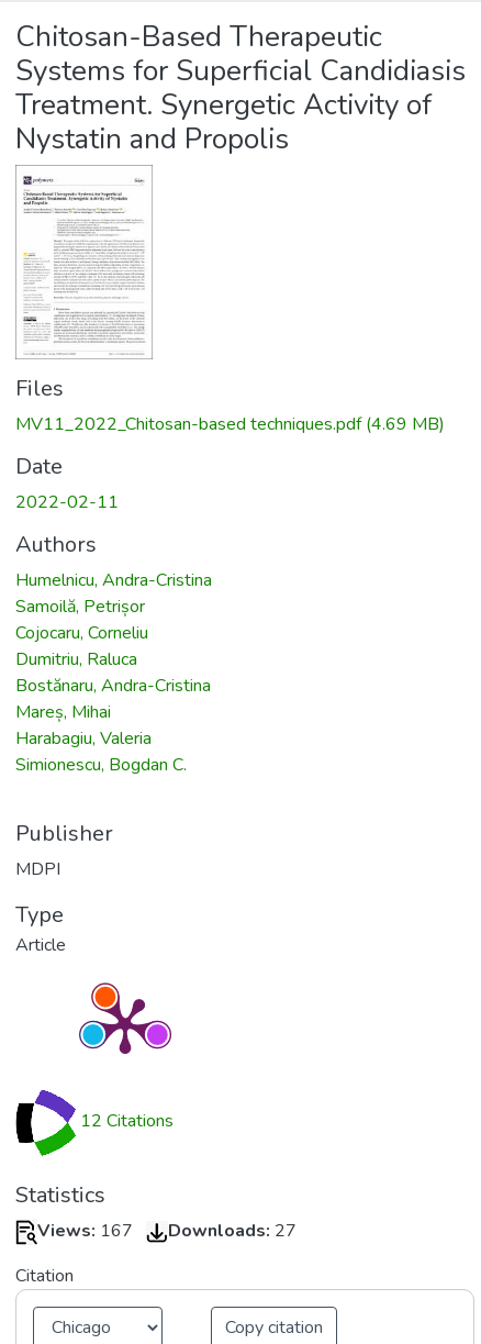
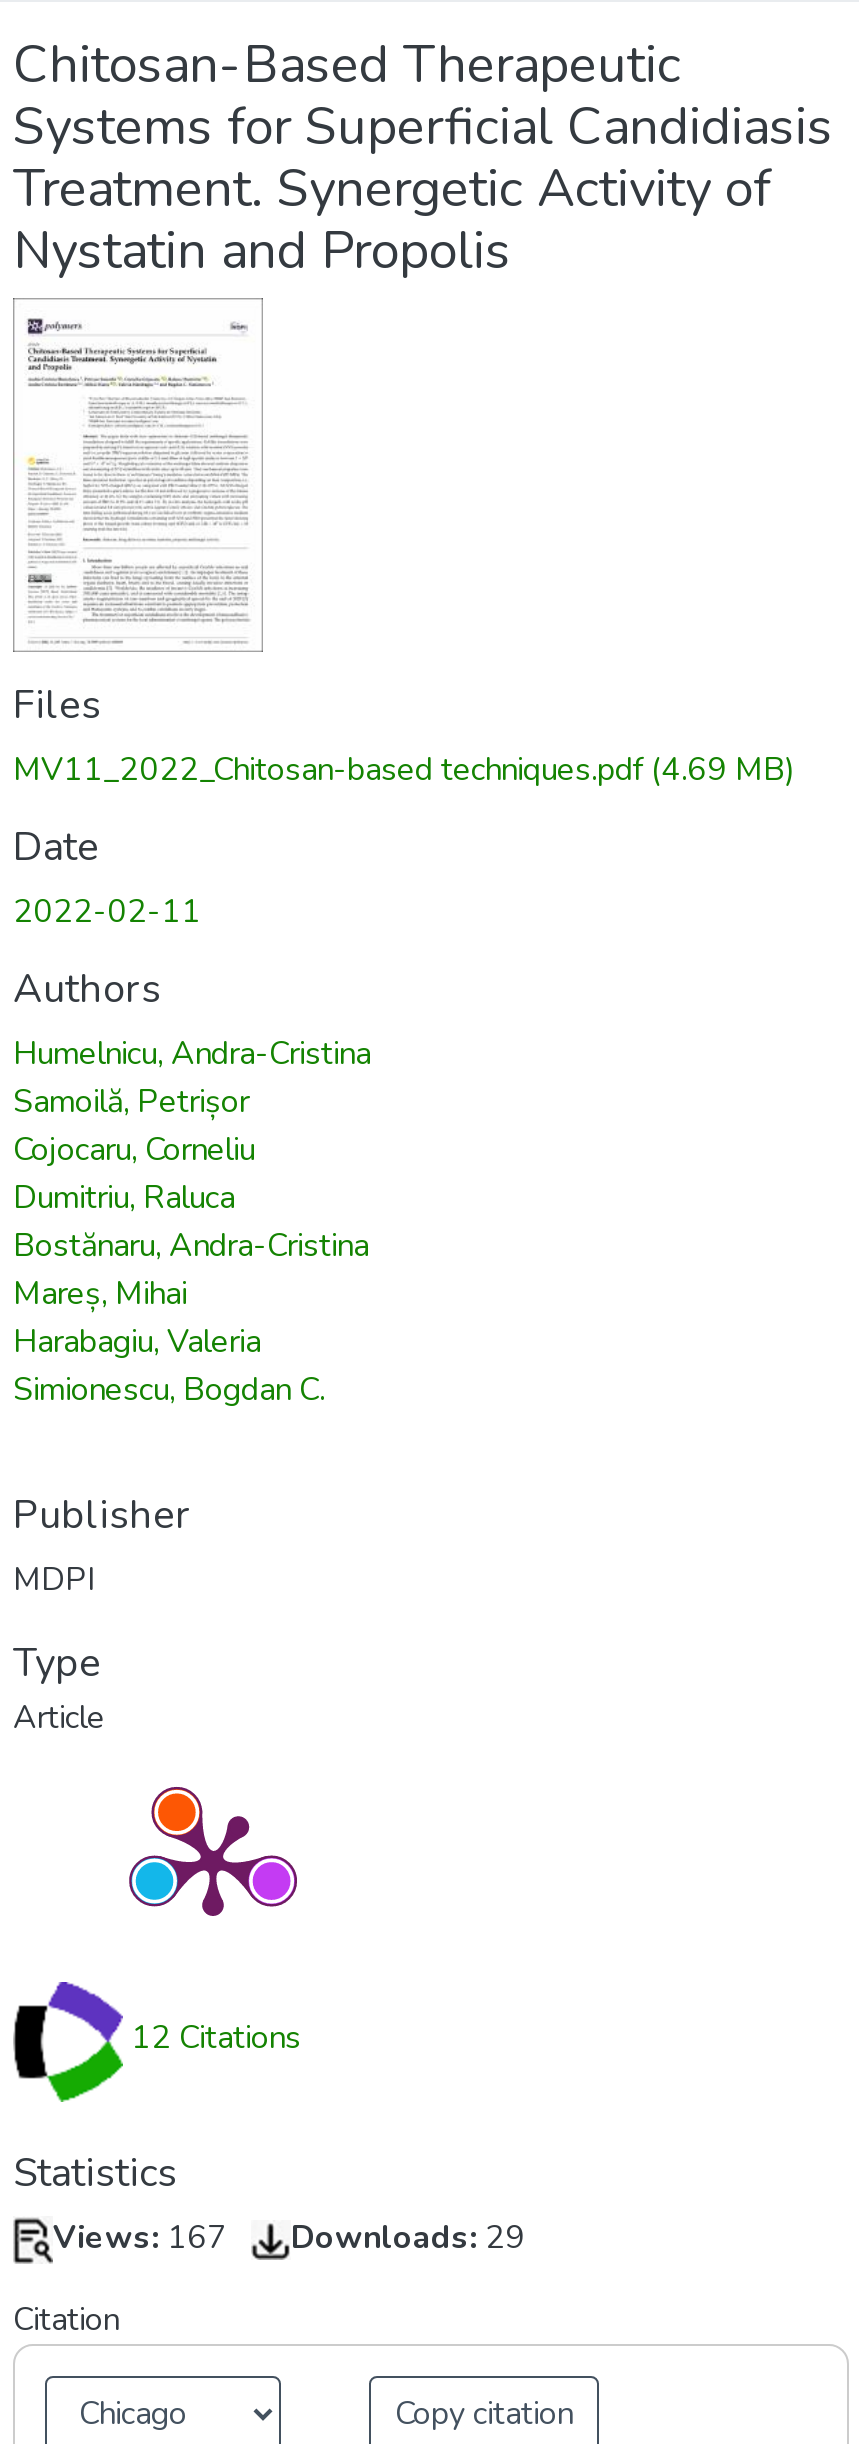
[37,1218,297,1242] Views: 167 Downloads: 27 -> [53,2215,525,2259] Views: 167 Downloads: 29

